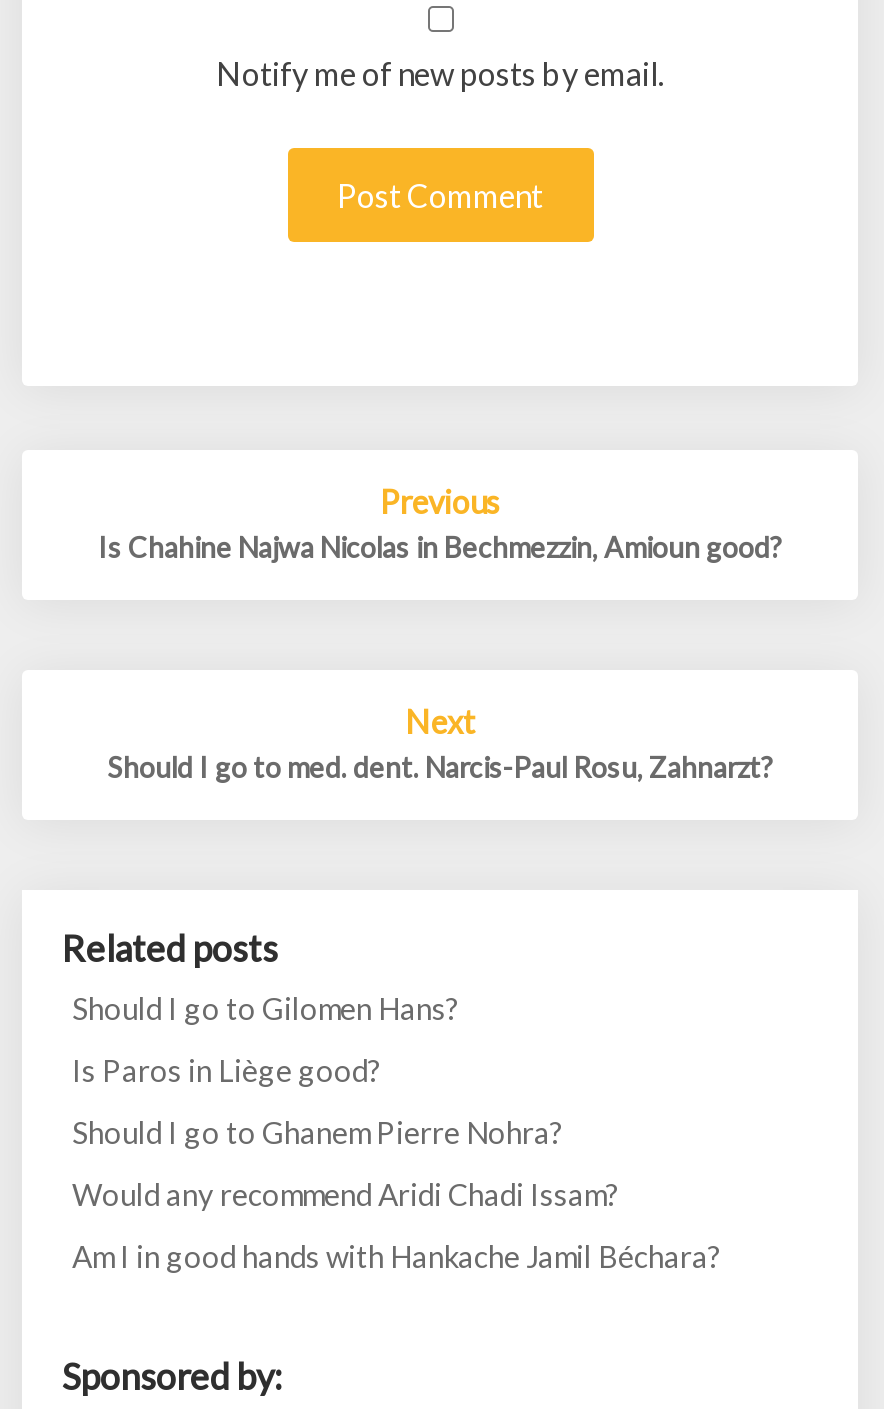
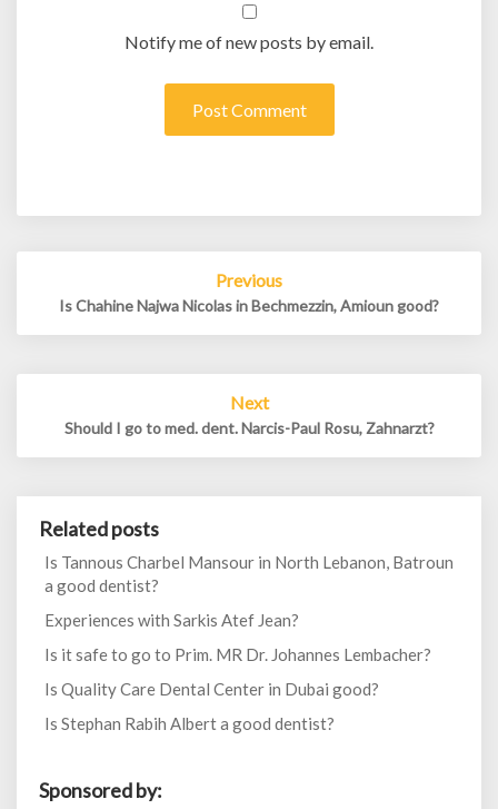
[72,990,460,1026] Should I go to Gilomen Hans? -> [44,552,454,595] Is Tannous Charbel Mansour in North Lebanon, Batroun | a good dentist?
[72,1052,382,1088] Is Paros in Liège good? -> [44,610,299,630] Experiences with Sarkis Atef Jean?
[72,1114,564,1150] Should I go to Ghanem Pierre Nohra? -> [44,644,431,664] Is it safe to go to Prim. MR Dr. Johannes Lembacher?
[72,1176,620,1212] Would any recommend Aridi Chadi Issam? -> [44,679,379,699] Is Quality Care Dental Center in Dubai good?
[72,1238,722,1274] Am I in good hands with Hankache Jamil Béchara? -> [44,713,335,733] Is Stephan Rabih Albert a good dentist?

